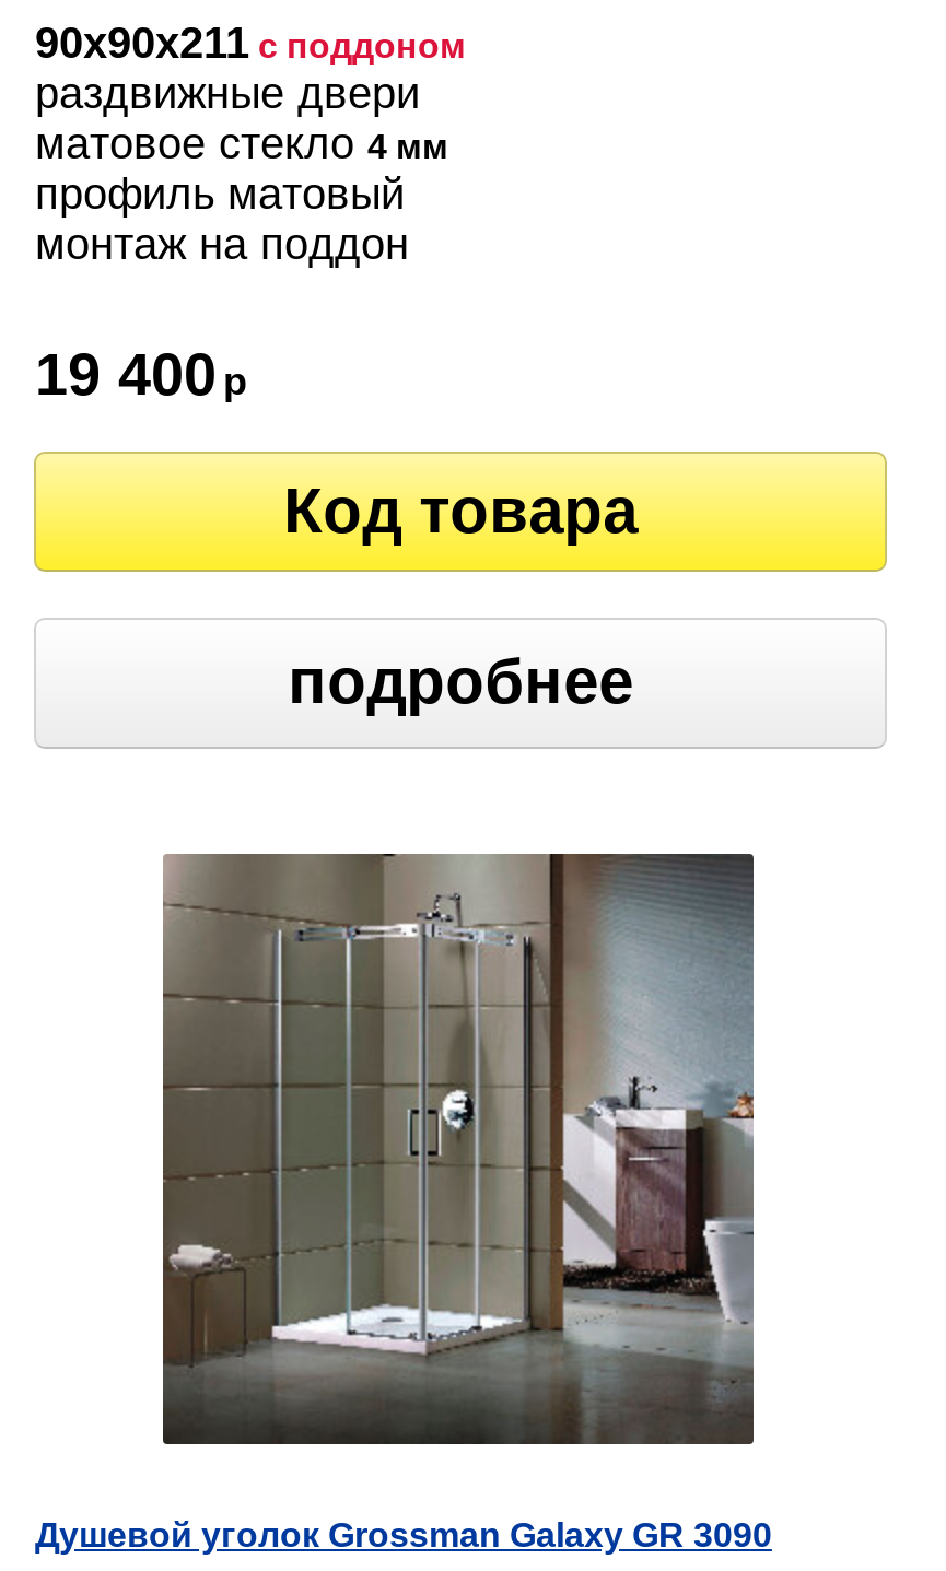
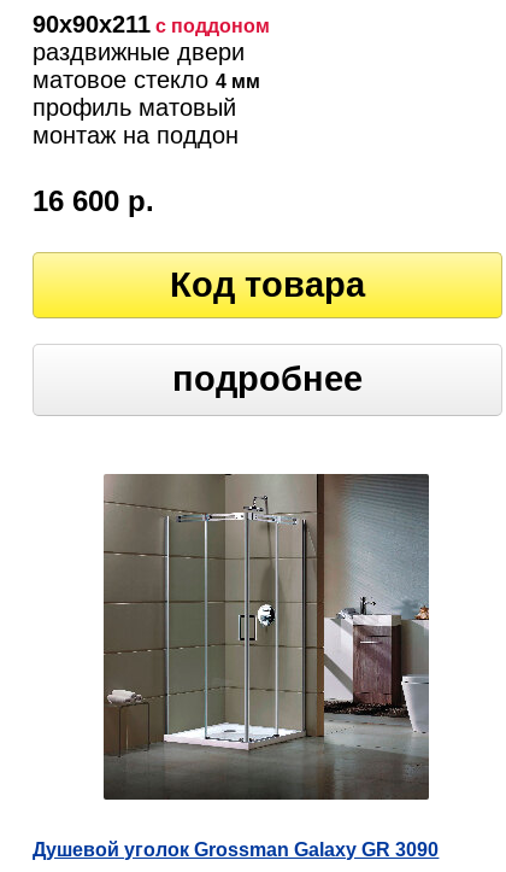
[35,342,247,408] 19 400 р -> [33,185,155,217] 16 600 р.

